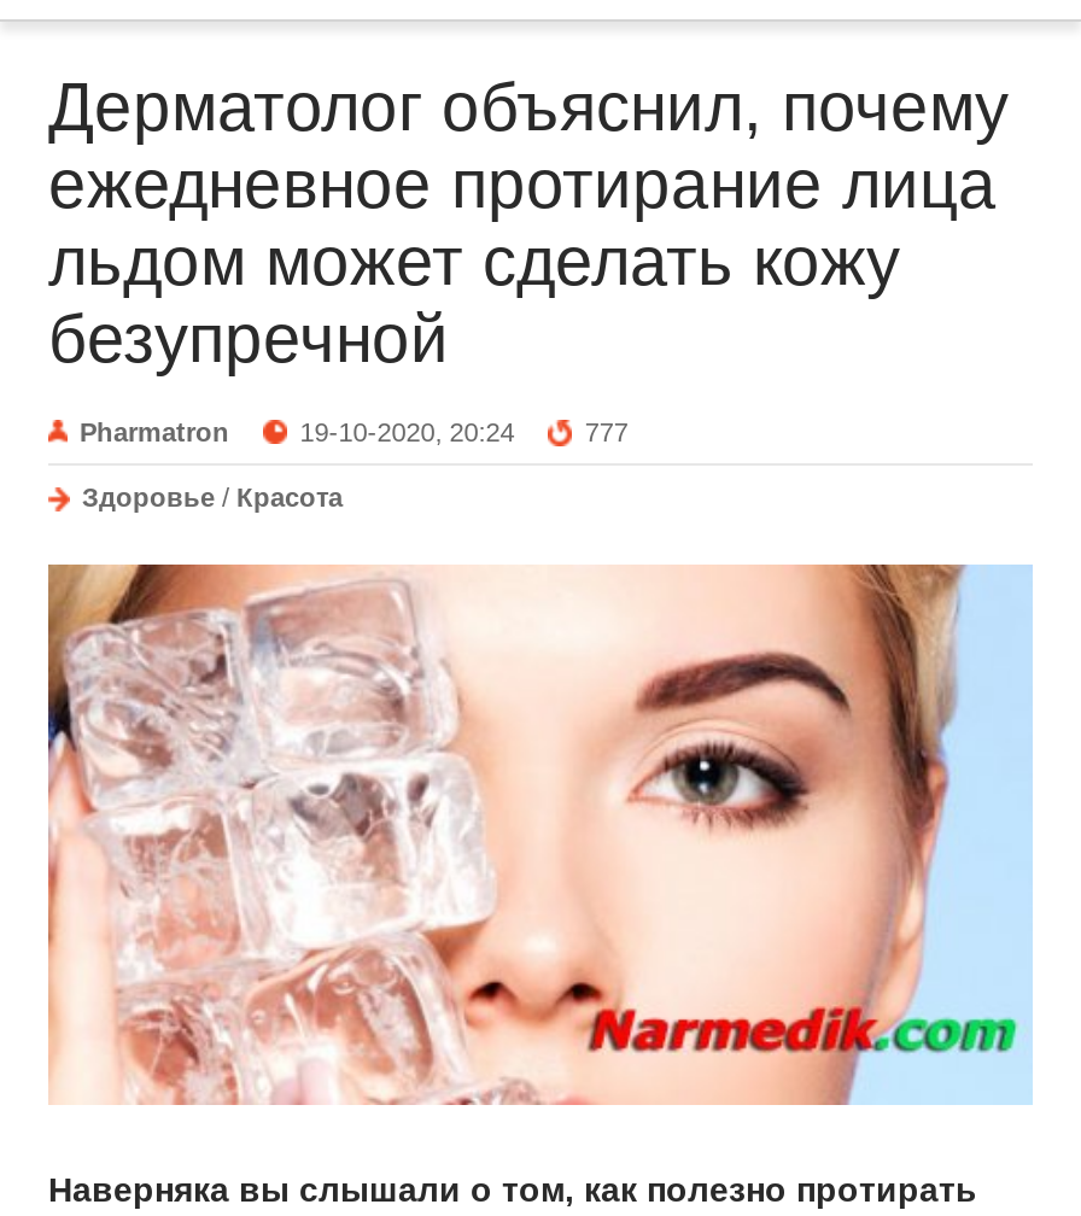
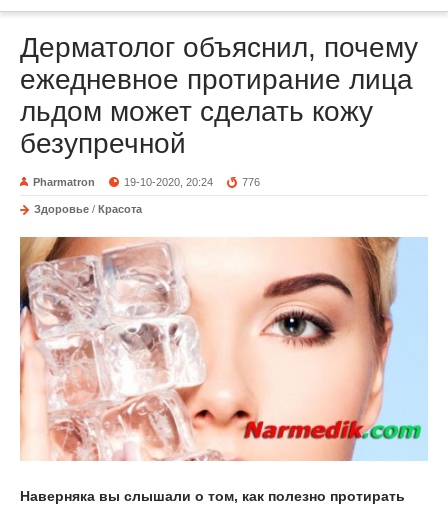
[585,418,628,447] 777 -> [242,176,260,188] 776

